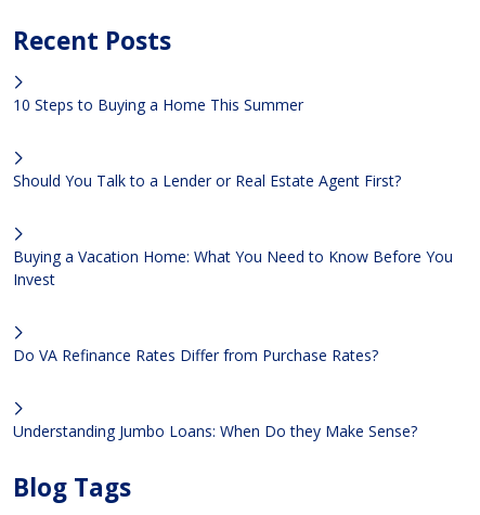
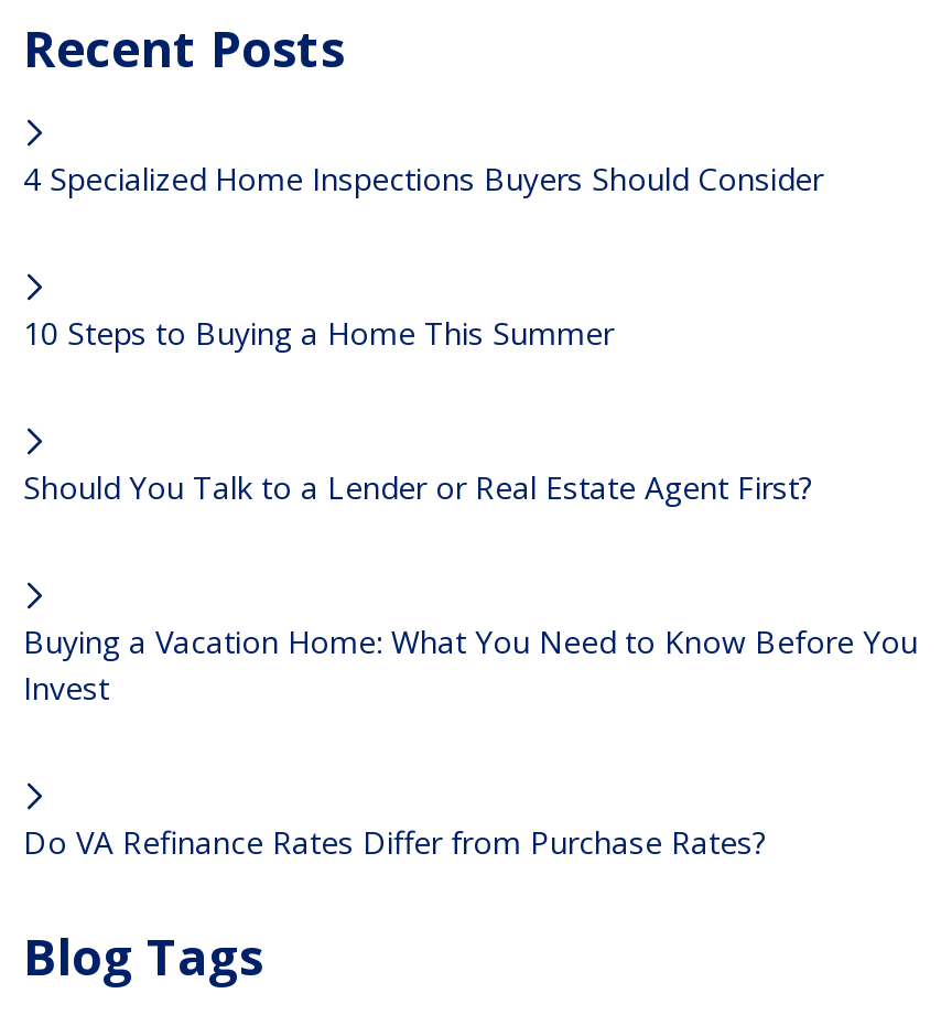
none -> [23,158,823,200] 4 Specialized Home Inspections Buyers Should Consider
moved [13,94,453,365] -> [23,312,918,863]: 10 Steps to Buying a Home This Summer | Should You Talk to a Lender or Real Estate Agent First? | Buying a Vacation Home: What You Need to Know Before You | Invest | Do VA Refinance Rates Differ from Purchase Rates?
[13,421,417,441] Understanding Jumbo Loans: When Do they Make Sense? -> none

